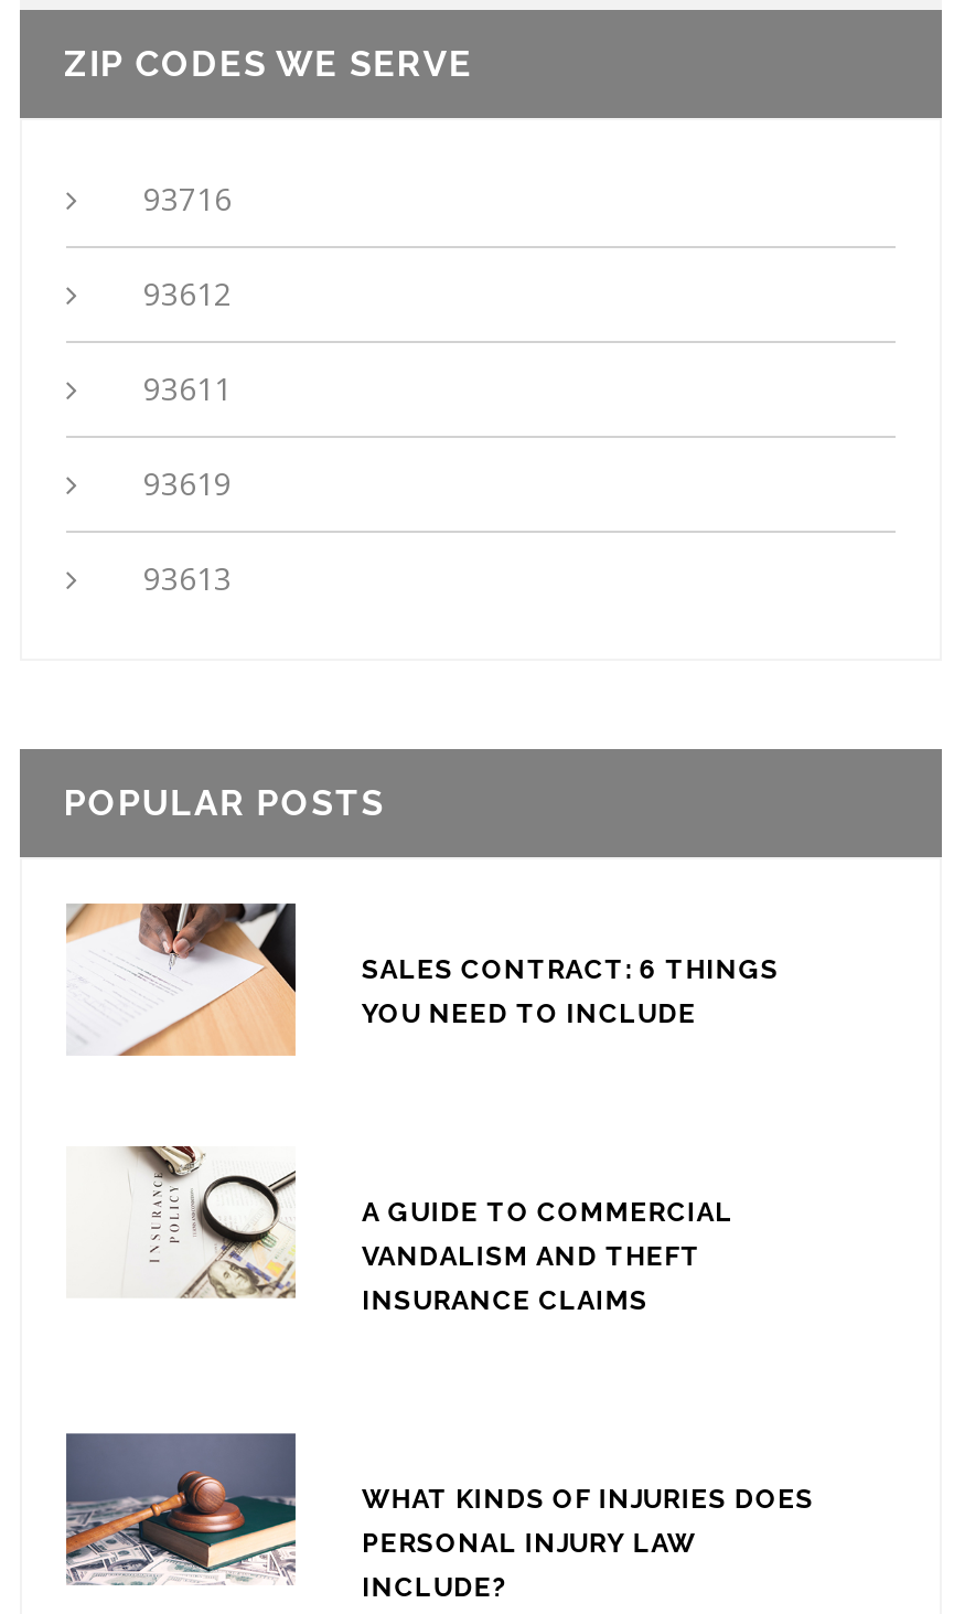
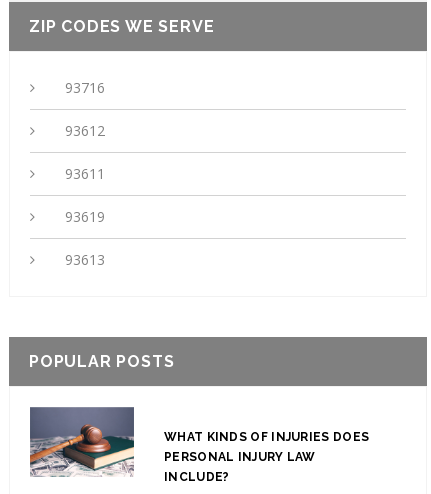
[64,902,779,1057] [image] | SALES CONTRACT: 6 THINGS | YOU NEED TO INCLUDE -> none
[112,1143,733,1316] [image] | A GUIDE TO COMMERCIAL | VANDALISM AND THEFT | INSURANCE CLAIMS -> none

